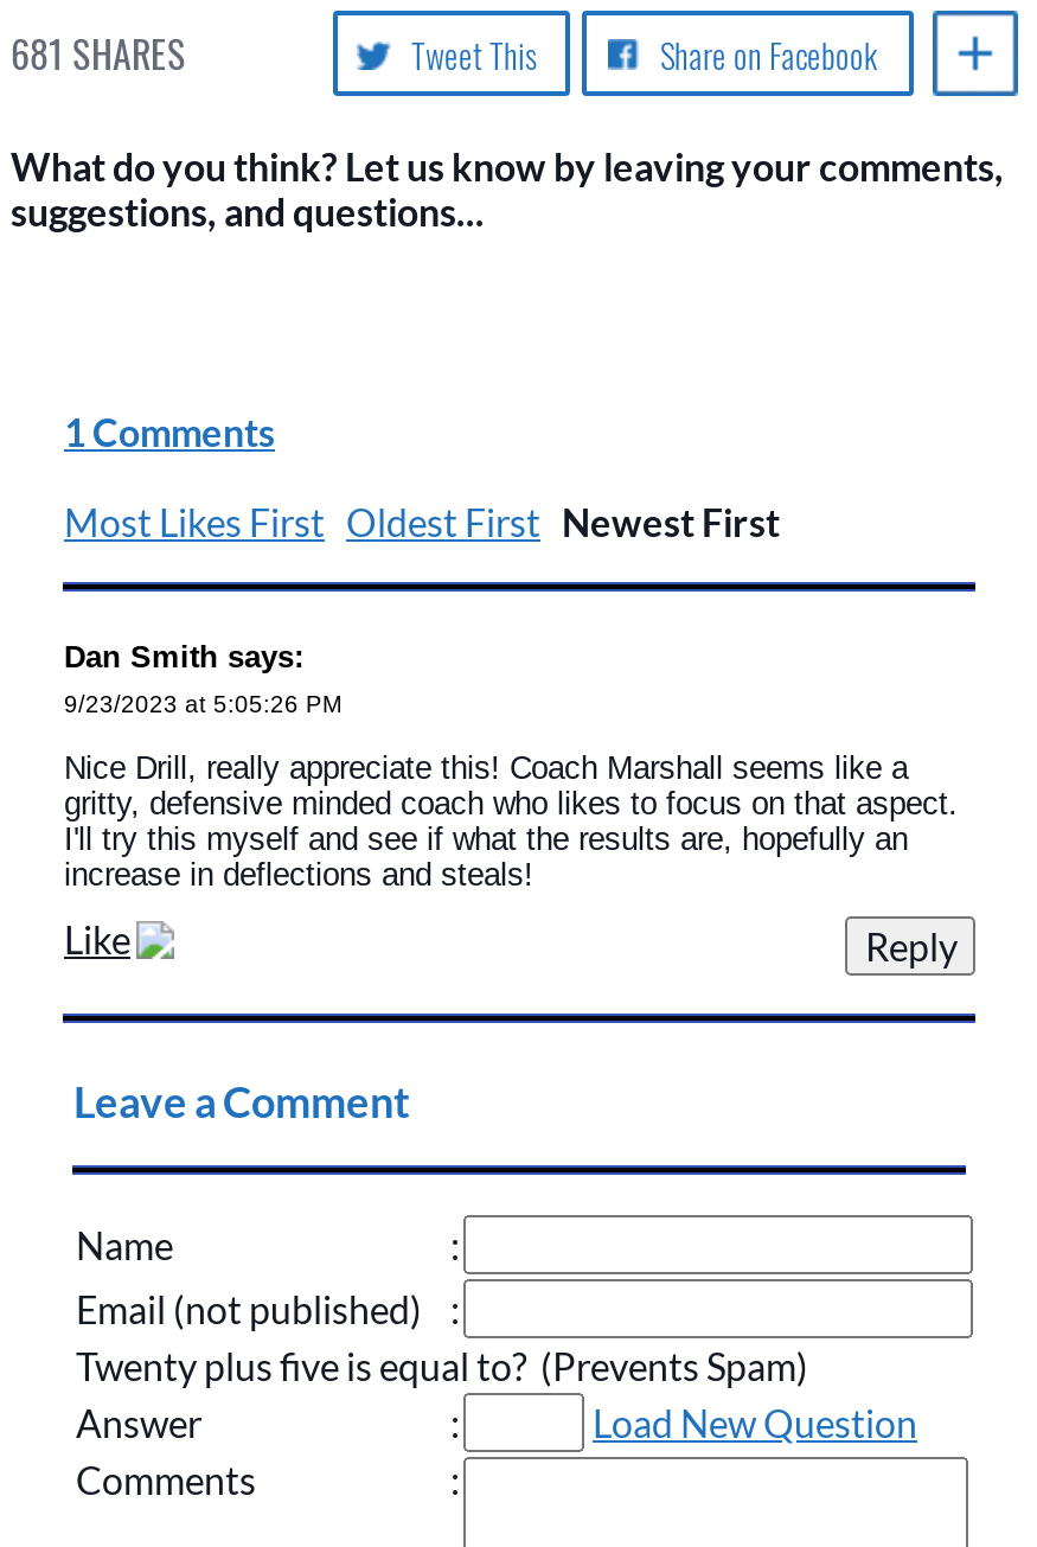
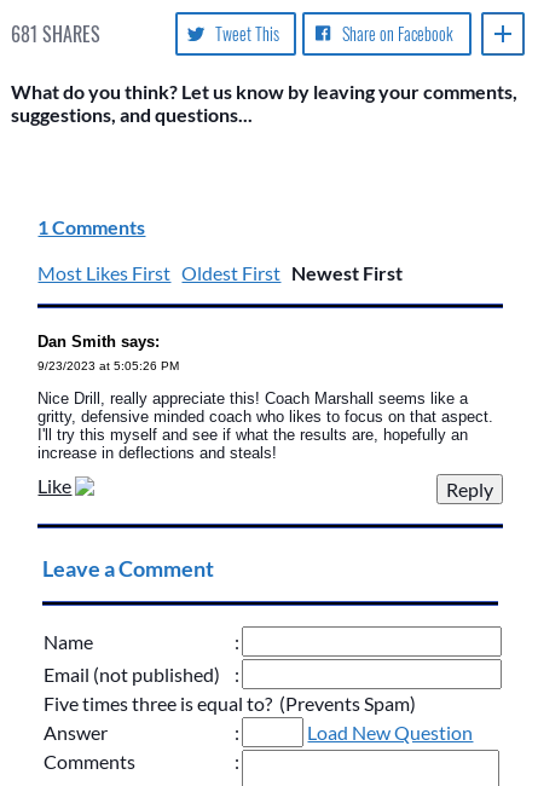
[76,1343,808,1388] Twenty plus five is equal to? (Prevents Spam) -> [44,692,416,715] Five times three is equal to? (Prevents Spam)

